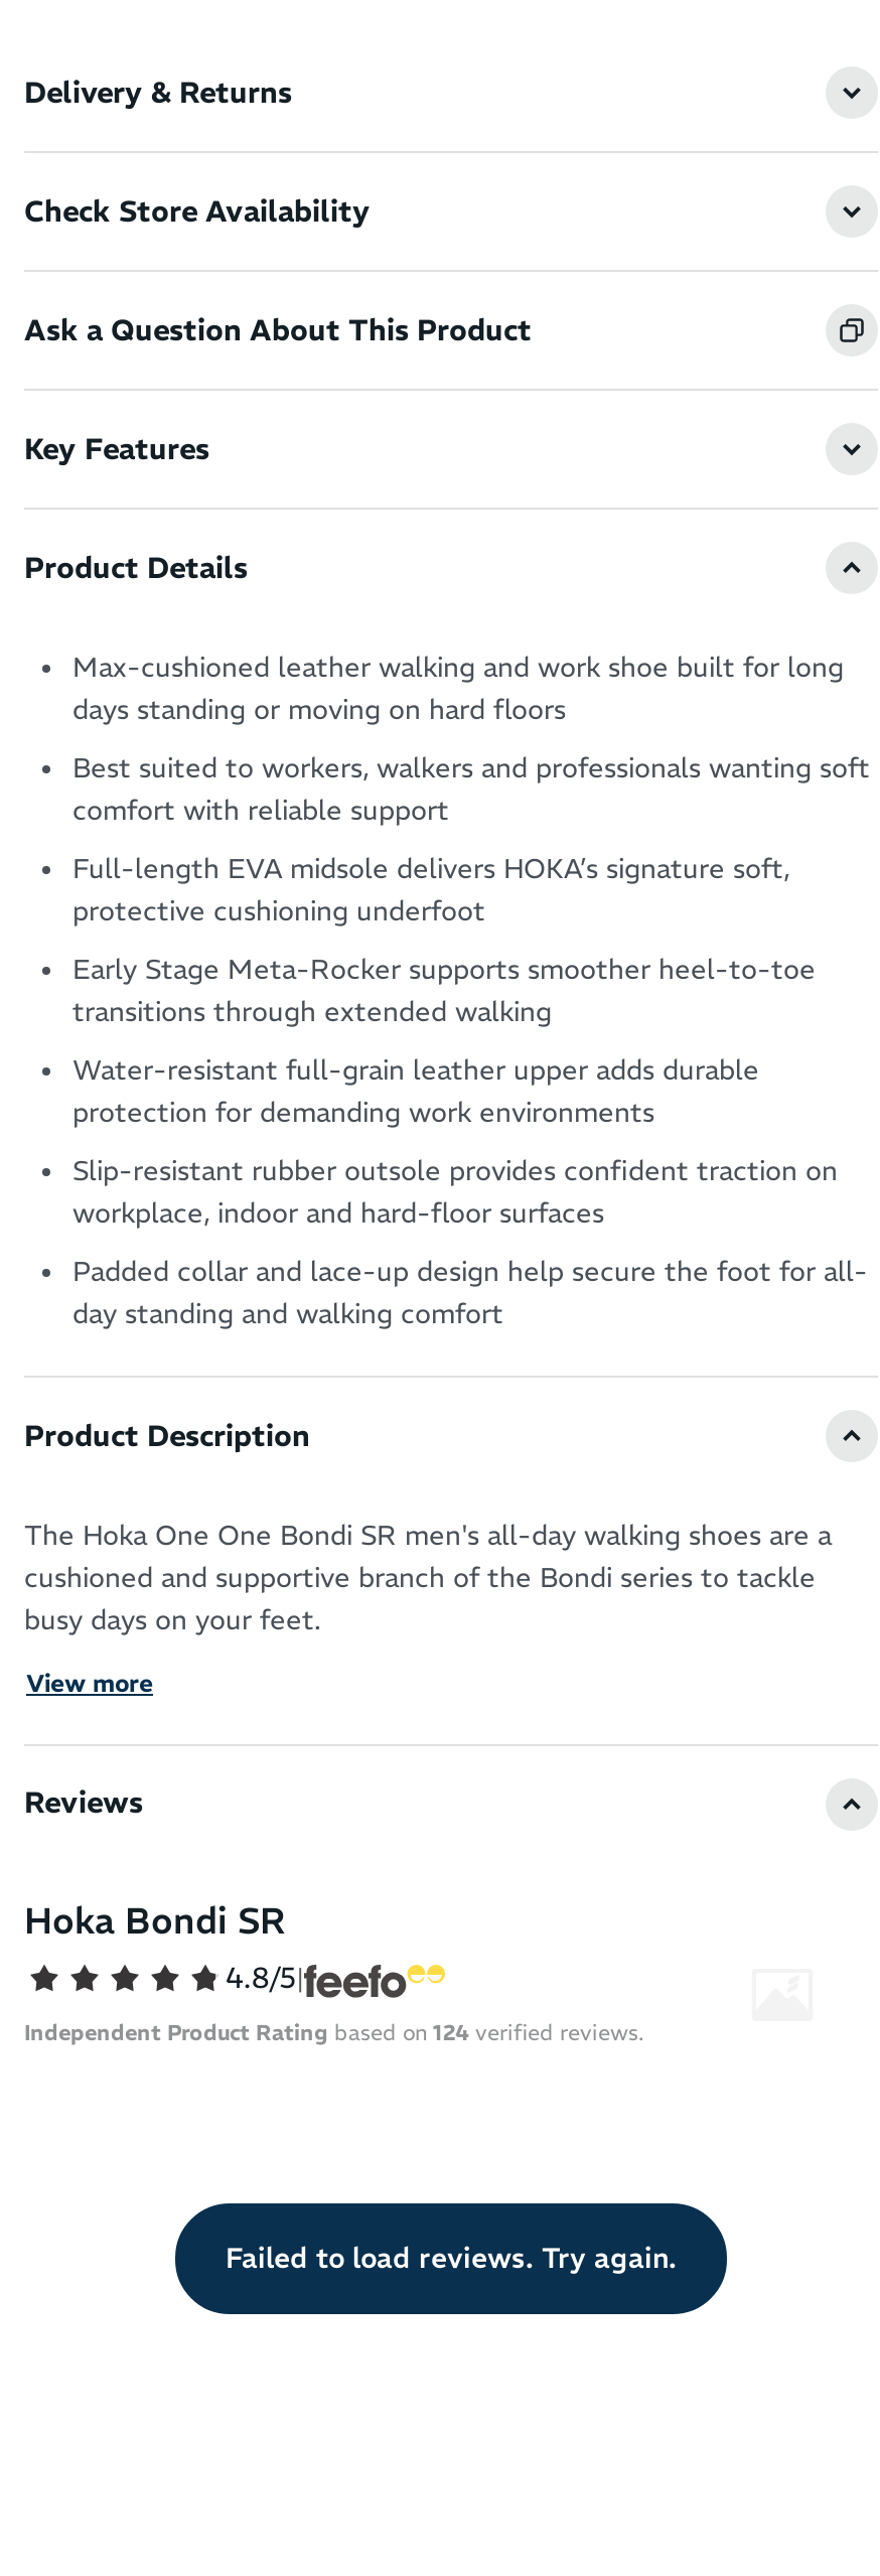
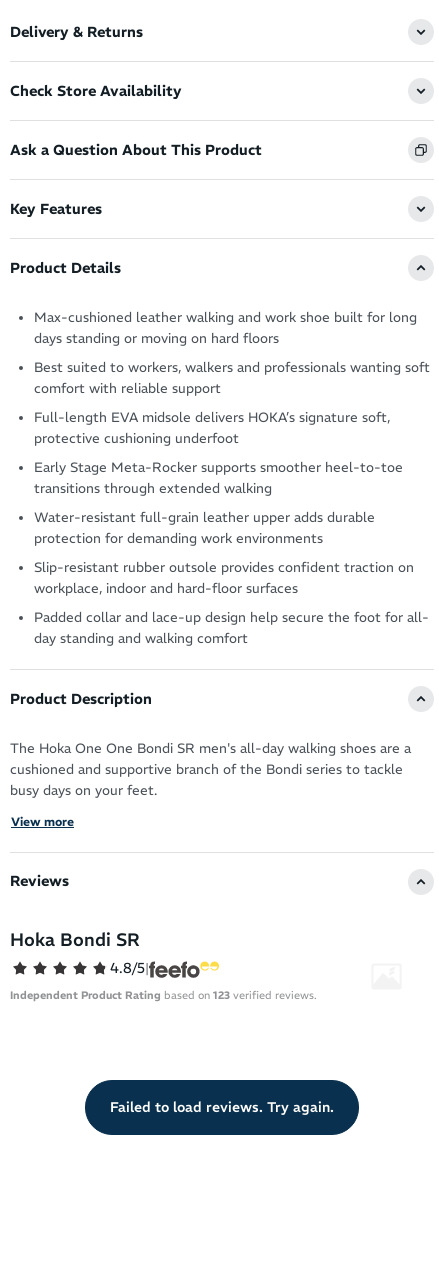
[24,2018,644,2046] Independent Product Rating based on 124 verified reviews. -> [10,988,317,1002] Independent Product Rating based on 123 verified reviews.

